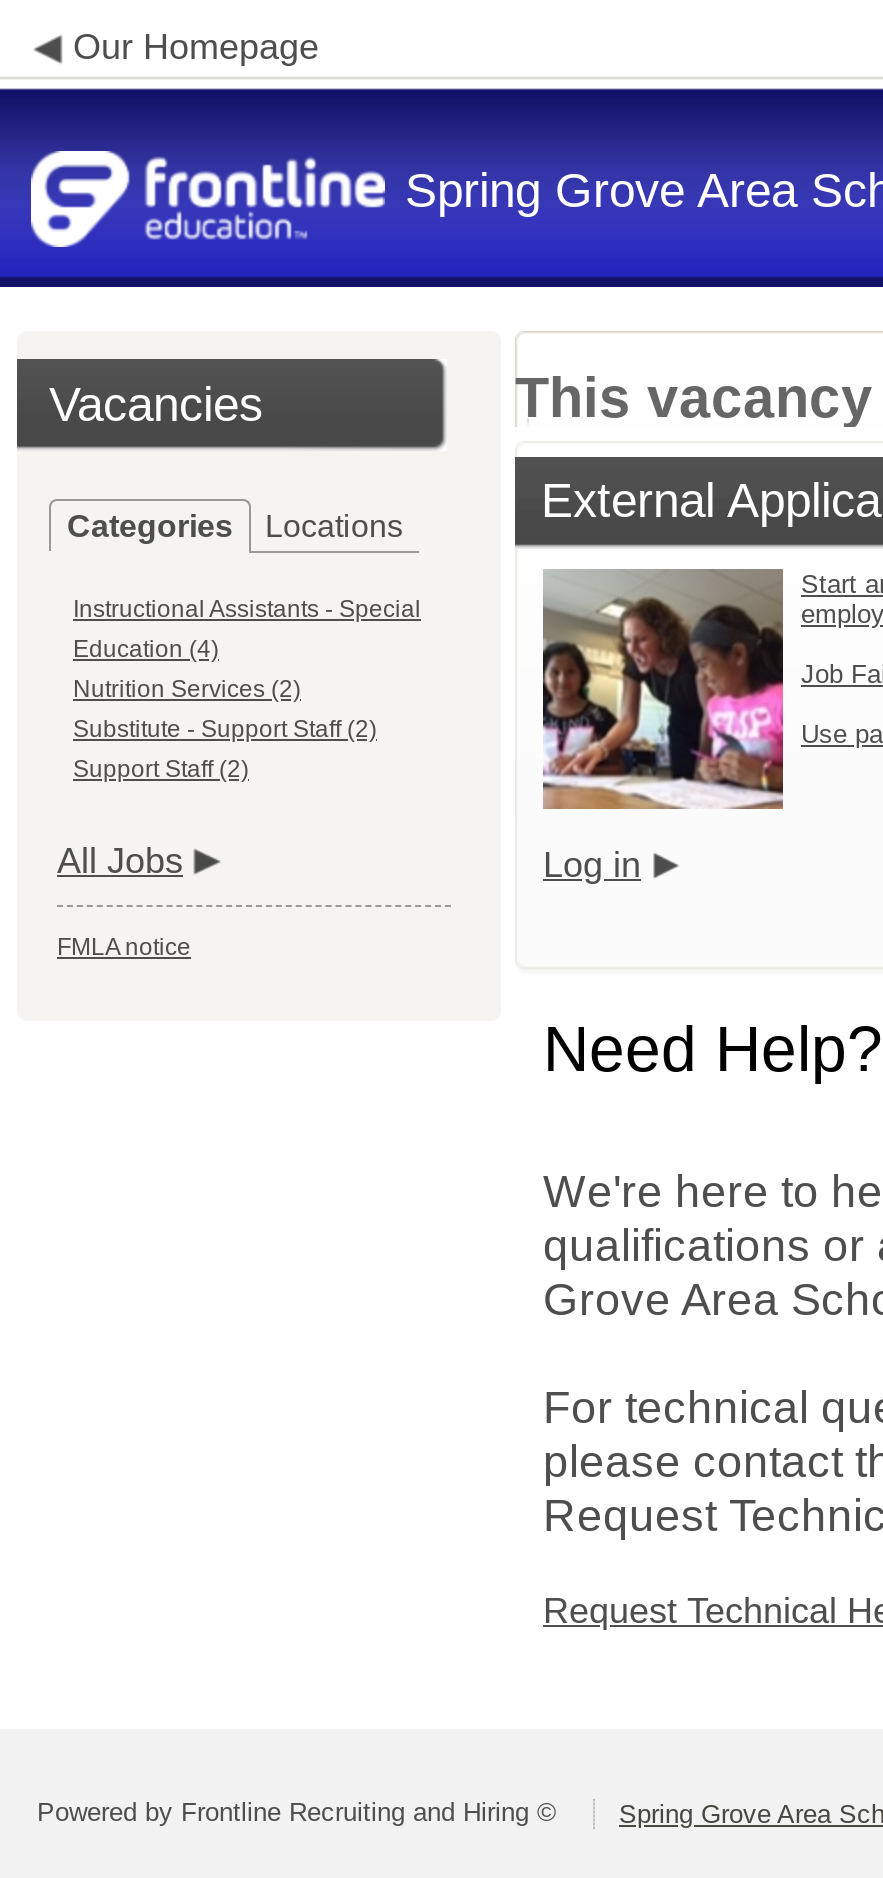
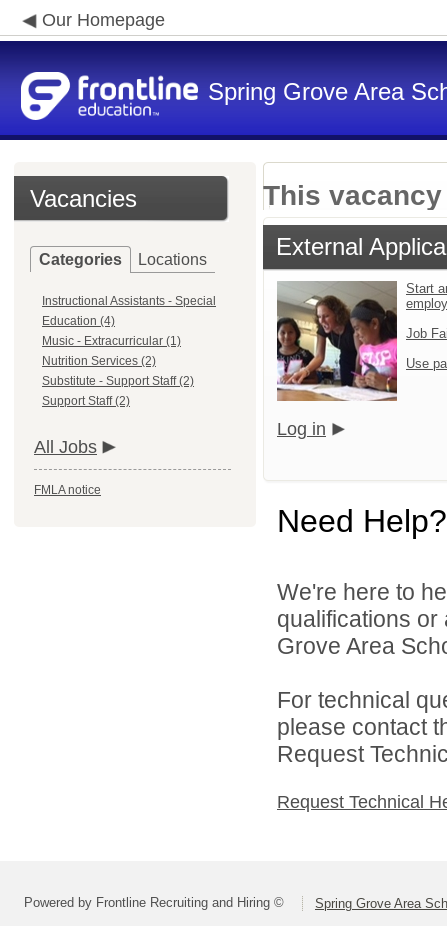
moved [57,675,377,961] -> [34,354,194,497]: Nutrition Services (2) | Substitute - Support Staff (2) | Support Staff (2) | All Jobs | FMLA notice
none -> [42,334,181,348] Music - Extracurricular (1)

